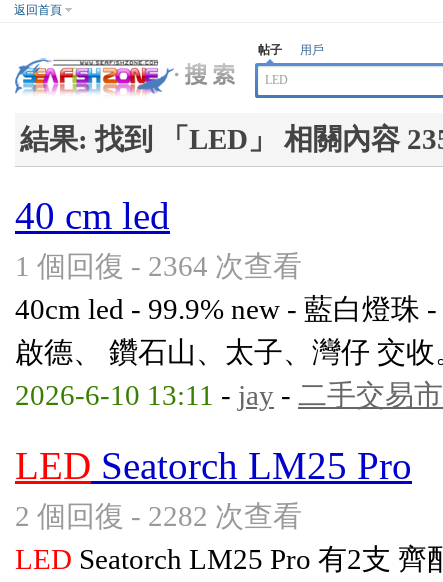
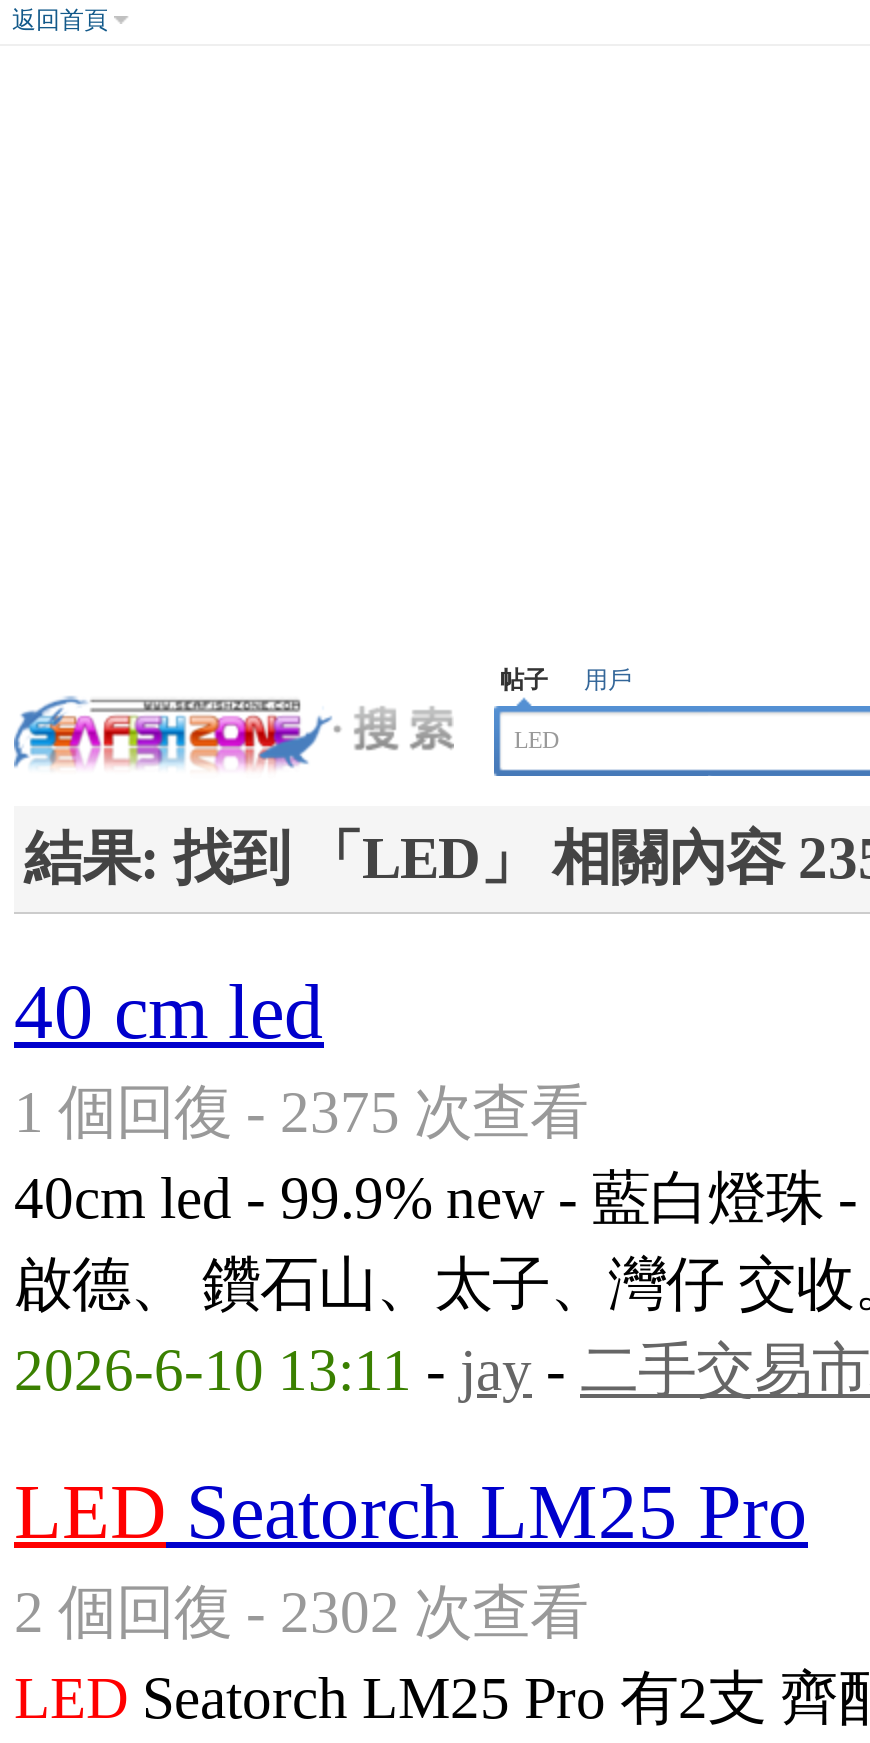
[15,250,302,282] 1 個回復 - 2364 次查看 -> [14,1080,588,1144] 1 個回復 - 2375 次查看
[15,500,302,532] 2 個回復 - 2282 次查看 -> [14,1580,588,1644] 2 個回復 - 2302 次查看

